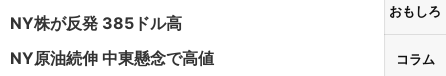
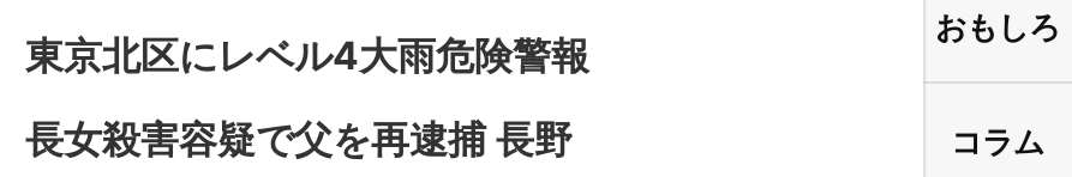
[10,13,182,33] NY株が反発 385ドル高 -> [25,32,589,80] 東京北区にレベル4大雨危険警報
[10,48,214,68] NY原油続伸 中東懸念で高値 -> [25,116,573,163] 長女殺害容疑で父を再逮捕 長野

